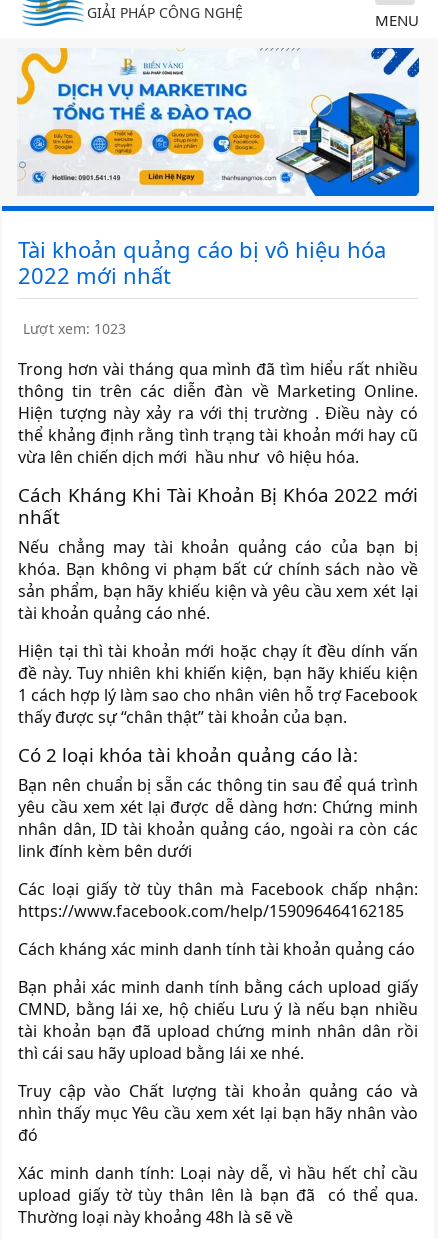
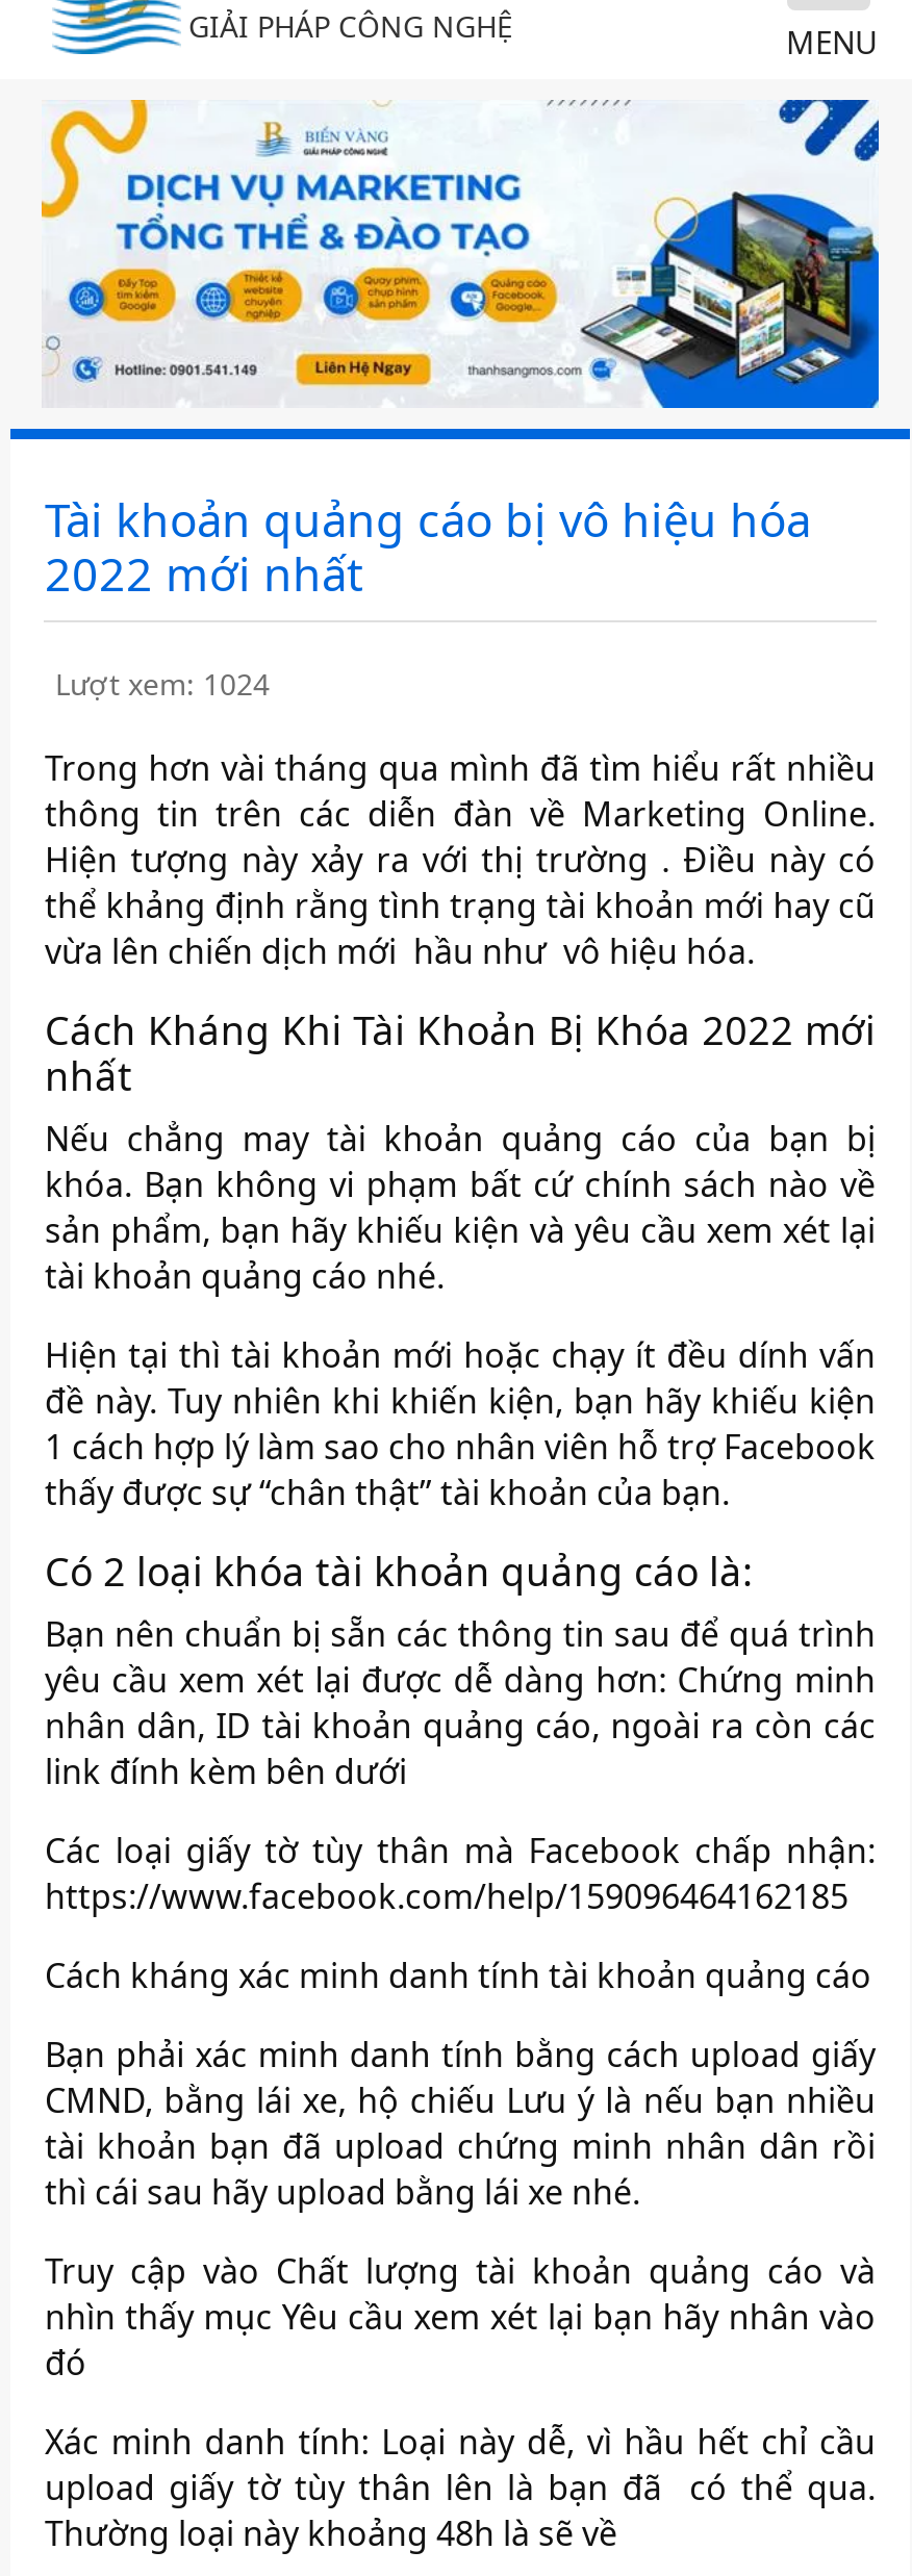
[23,319,126,338] Lượt xem: 1023 -> [55,665,270,704] Lượt xem: 1024

